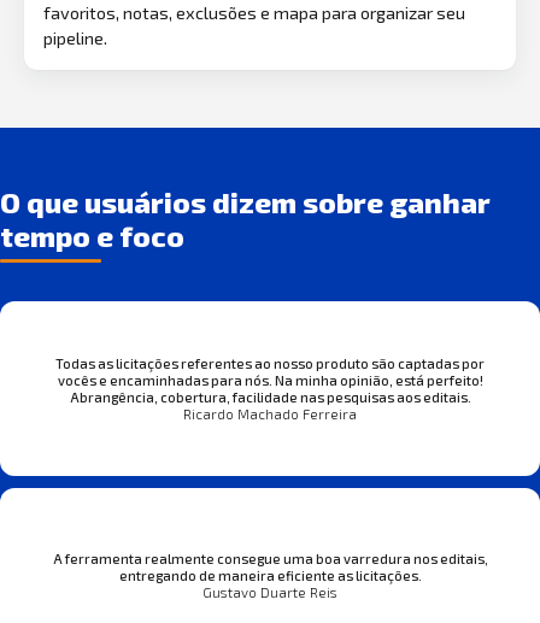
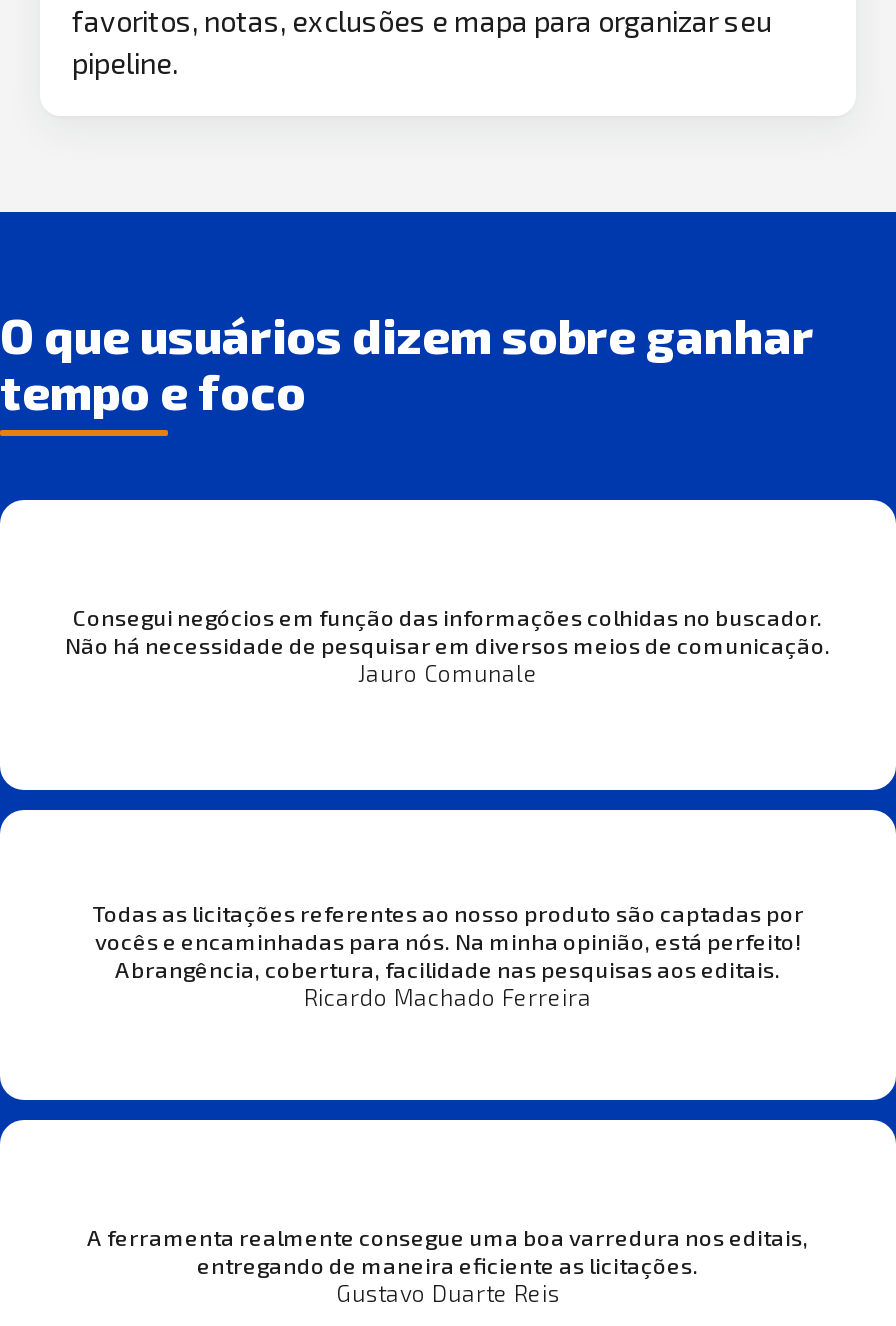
none -> [65,605,831,687] Consegui negócios em função das informações colhidas no buscador. | Não há necessidade de pesquisar em diversos meios de comunicação. | Jauro Comunale

